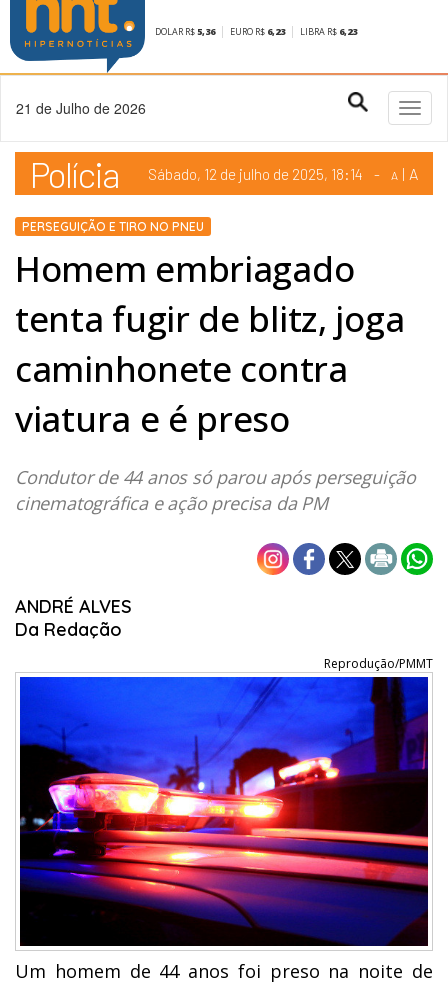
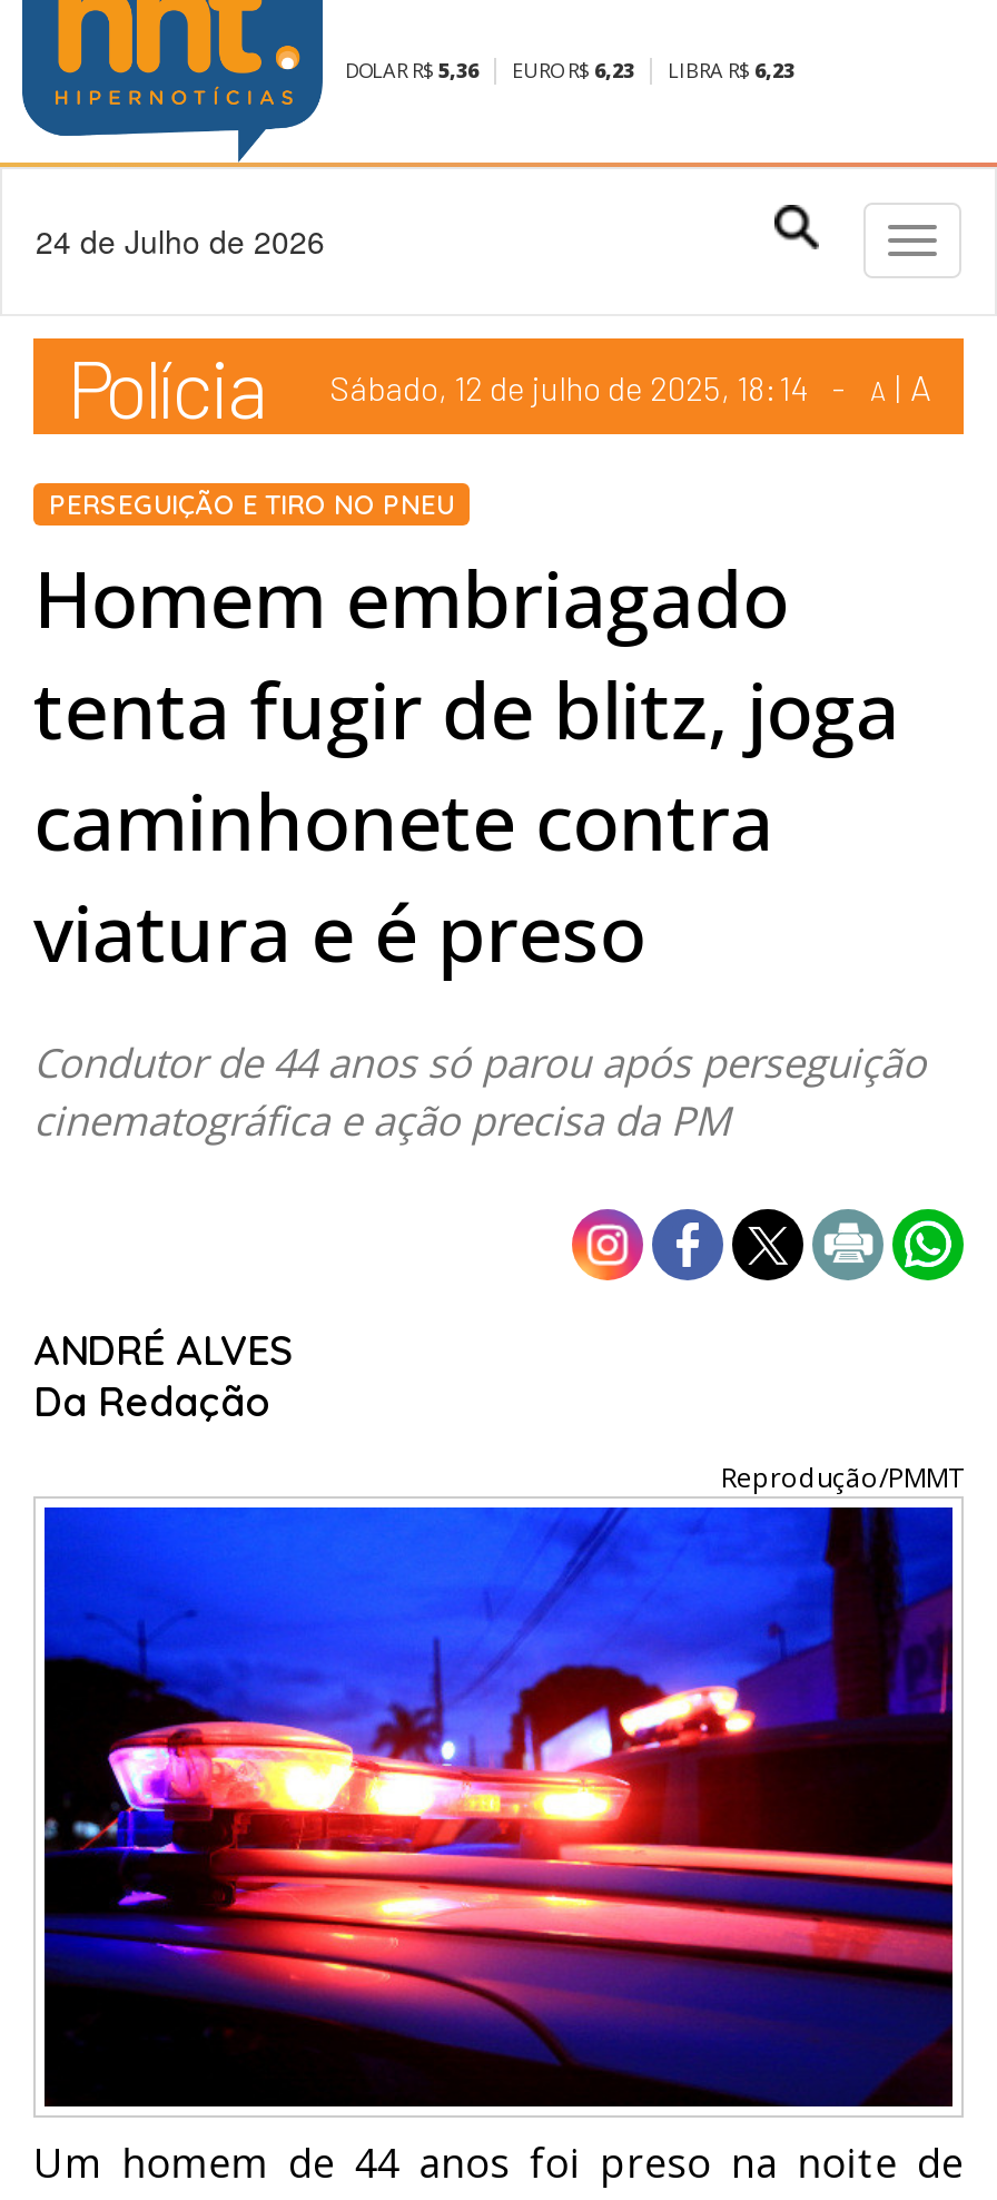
[16,98,146,118] 21 de Julho de 2026 -> [36,218,325,263] 24 de Julho de 2026

